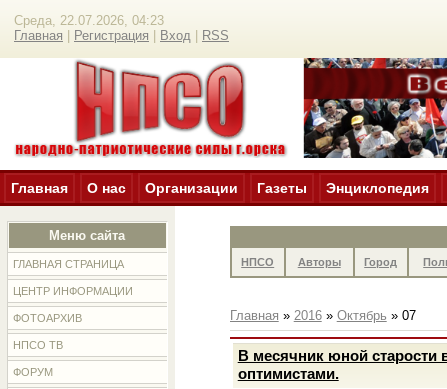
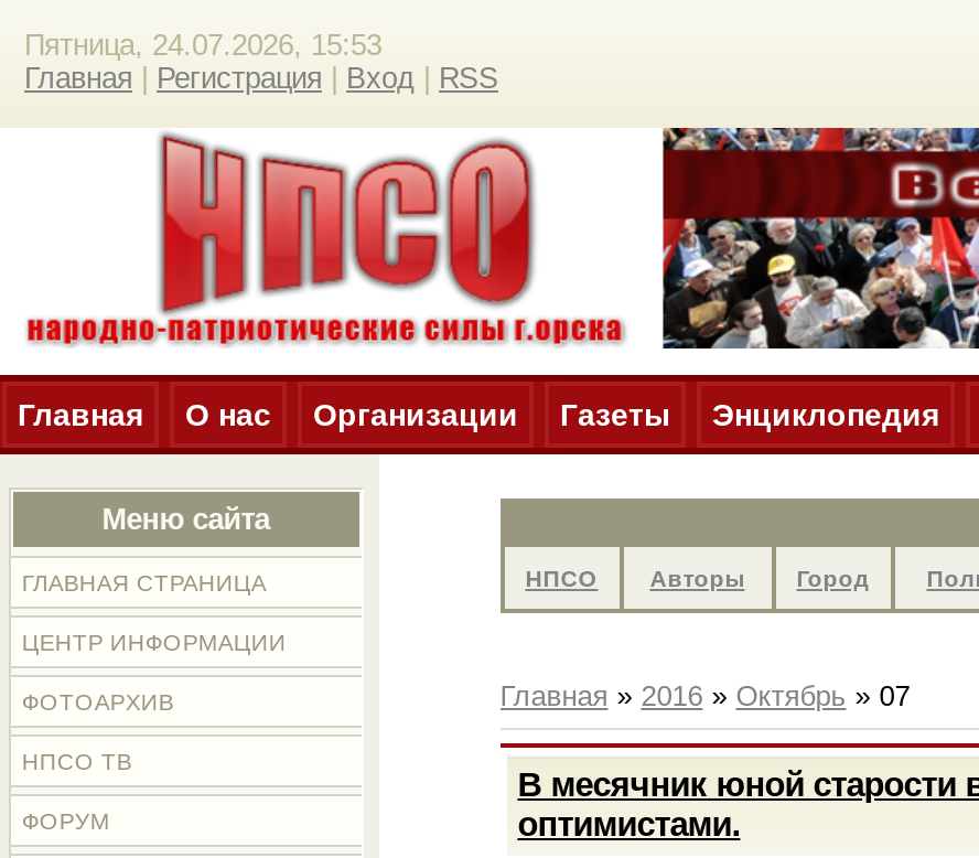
[14,13,164,28] Среда, 22.07.2026, 04:23 -> [24,29,381,62] Пятница, 24.07.2026, 15:53

